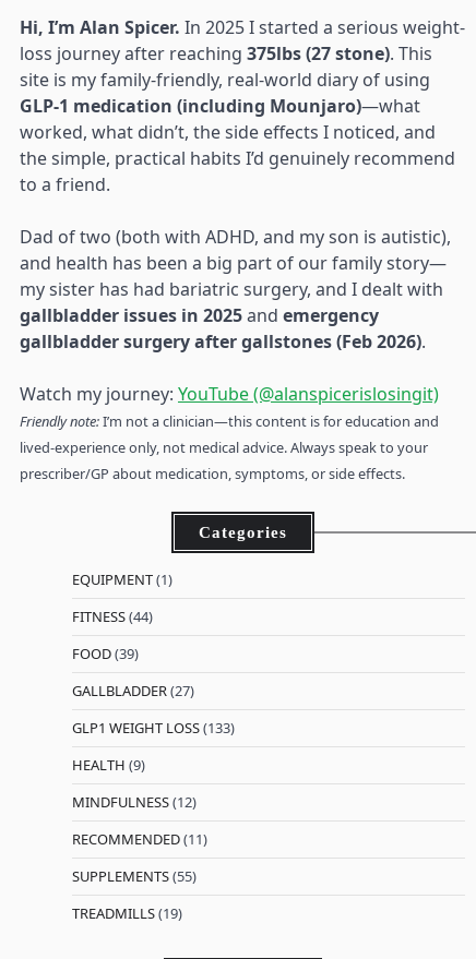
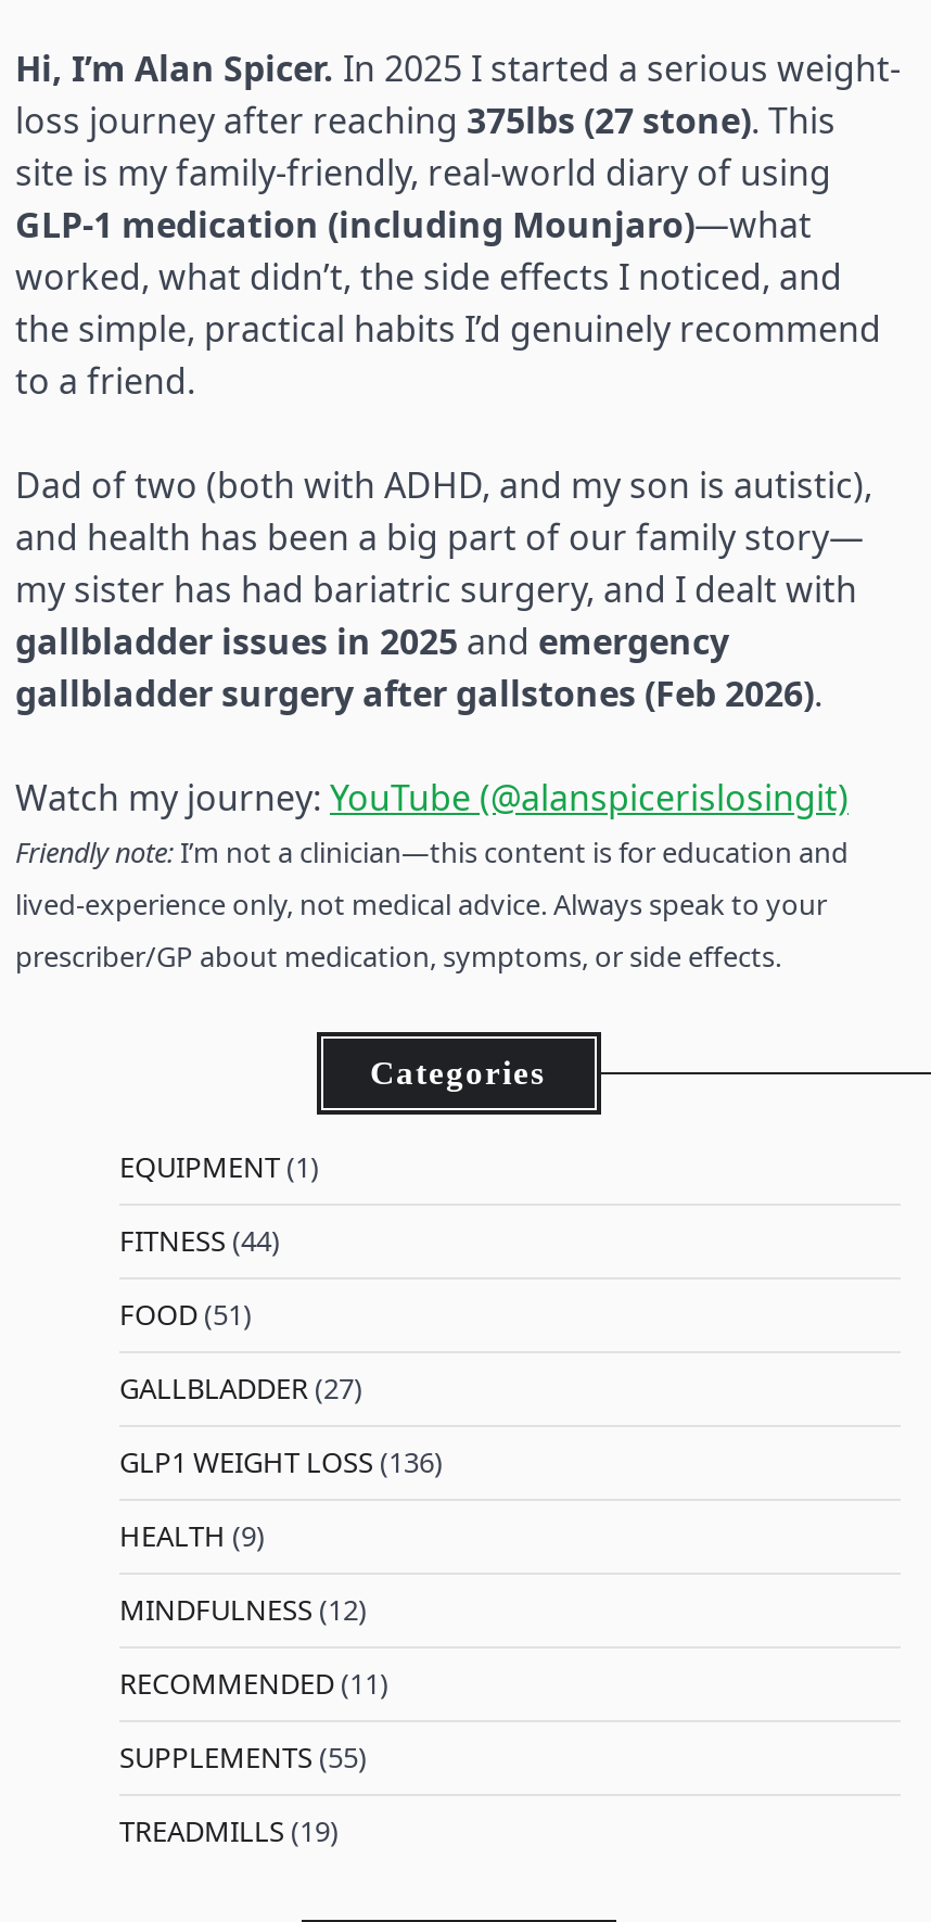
[72,644,139,664] FOOD (39) -> [119,1295,252,1334] FOOD (51)
[72,718,235,738] GLP1 WEIGHT LOSS (133) -> [119,1443,443,1482] GLP1 WEIGHT LOSS (136)

